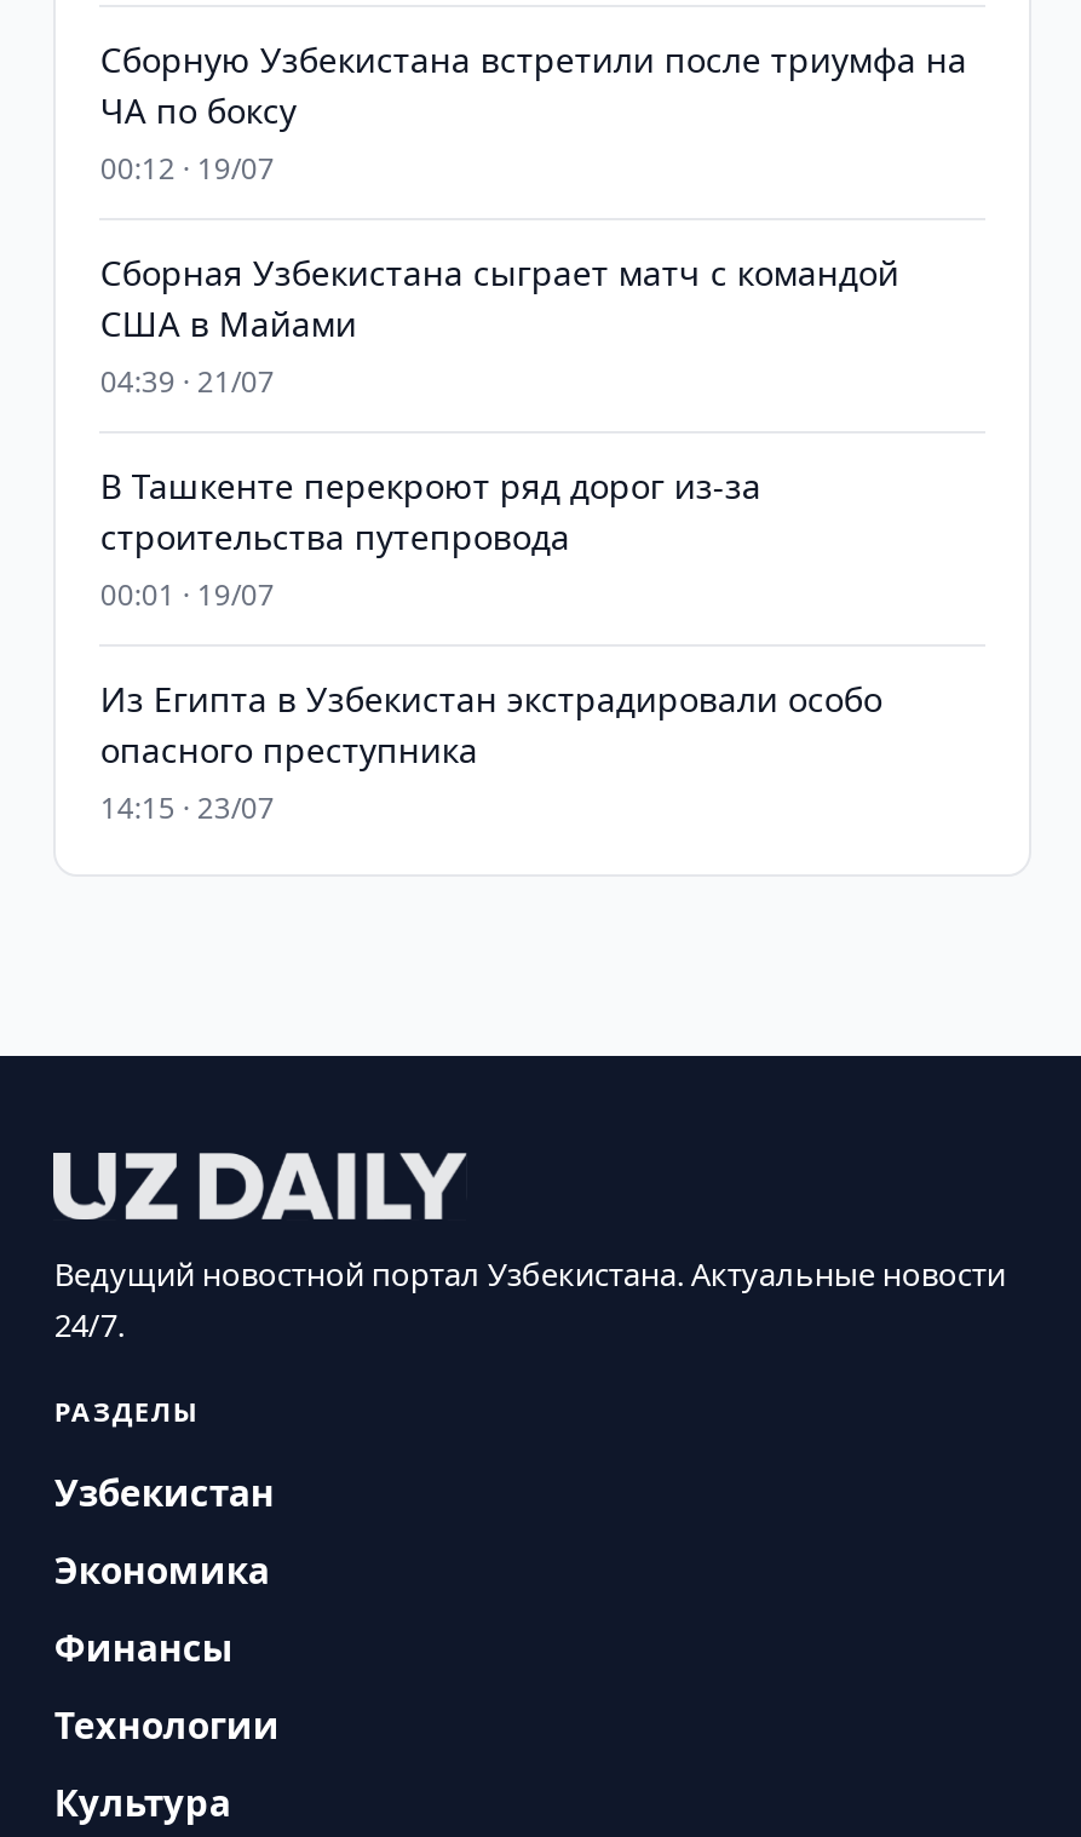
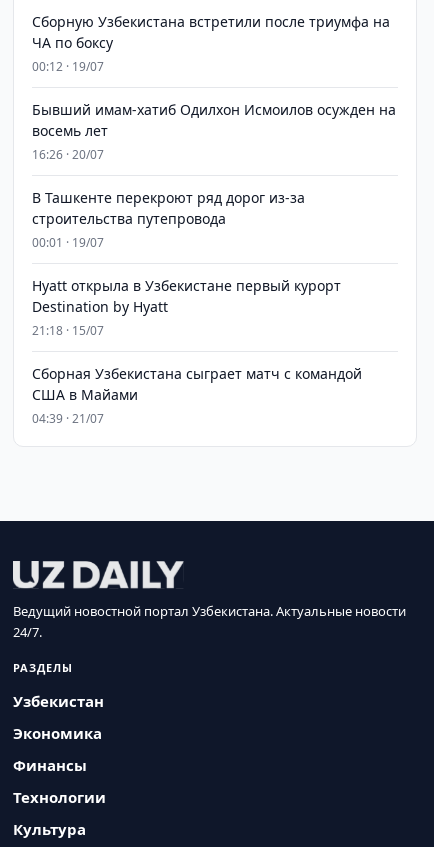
none -> [32,100,396,163] Бывший имам-хатиб Одилхон Исмоилов осужден на | восемь лет | 16:26 · 20/07
moved [100,249,899,402] -> [32,364,362,427]: Сборная Узбекистана сыграет матч с командой | США в Майами | 04:39 · 21/07
[100,676,882,828] Из Египта в Узбекистан экстрадировали особо | опасного преступника | 14:15 · 23/07 -> [32,276,341,339] Hyatt открыла в Узбекистане первый курорт | Destination by Hyatt | 21:18 · 15/07

